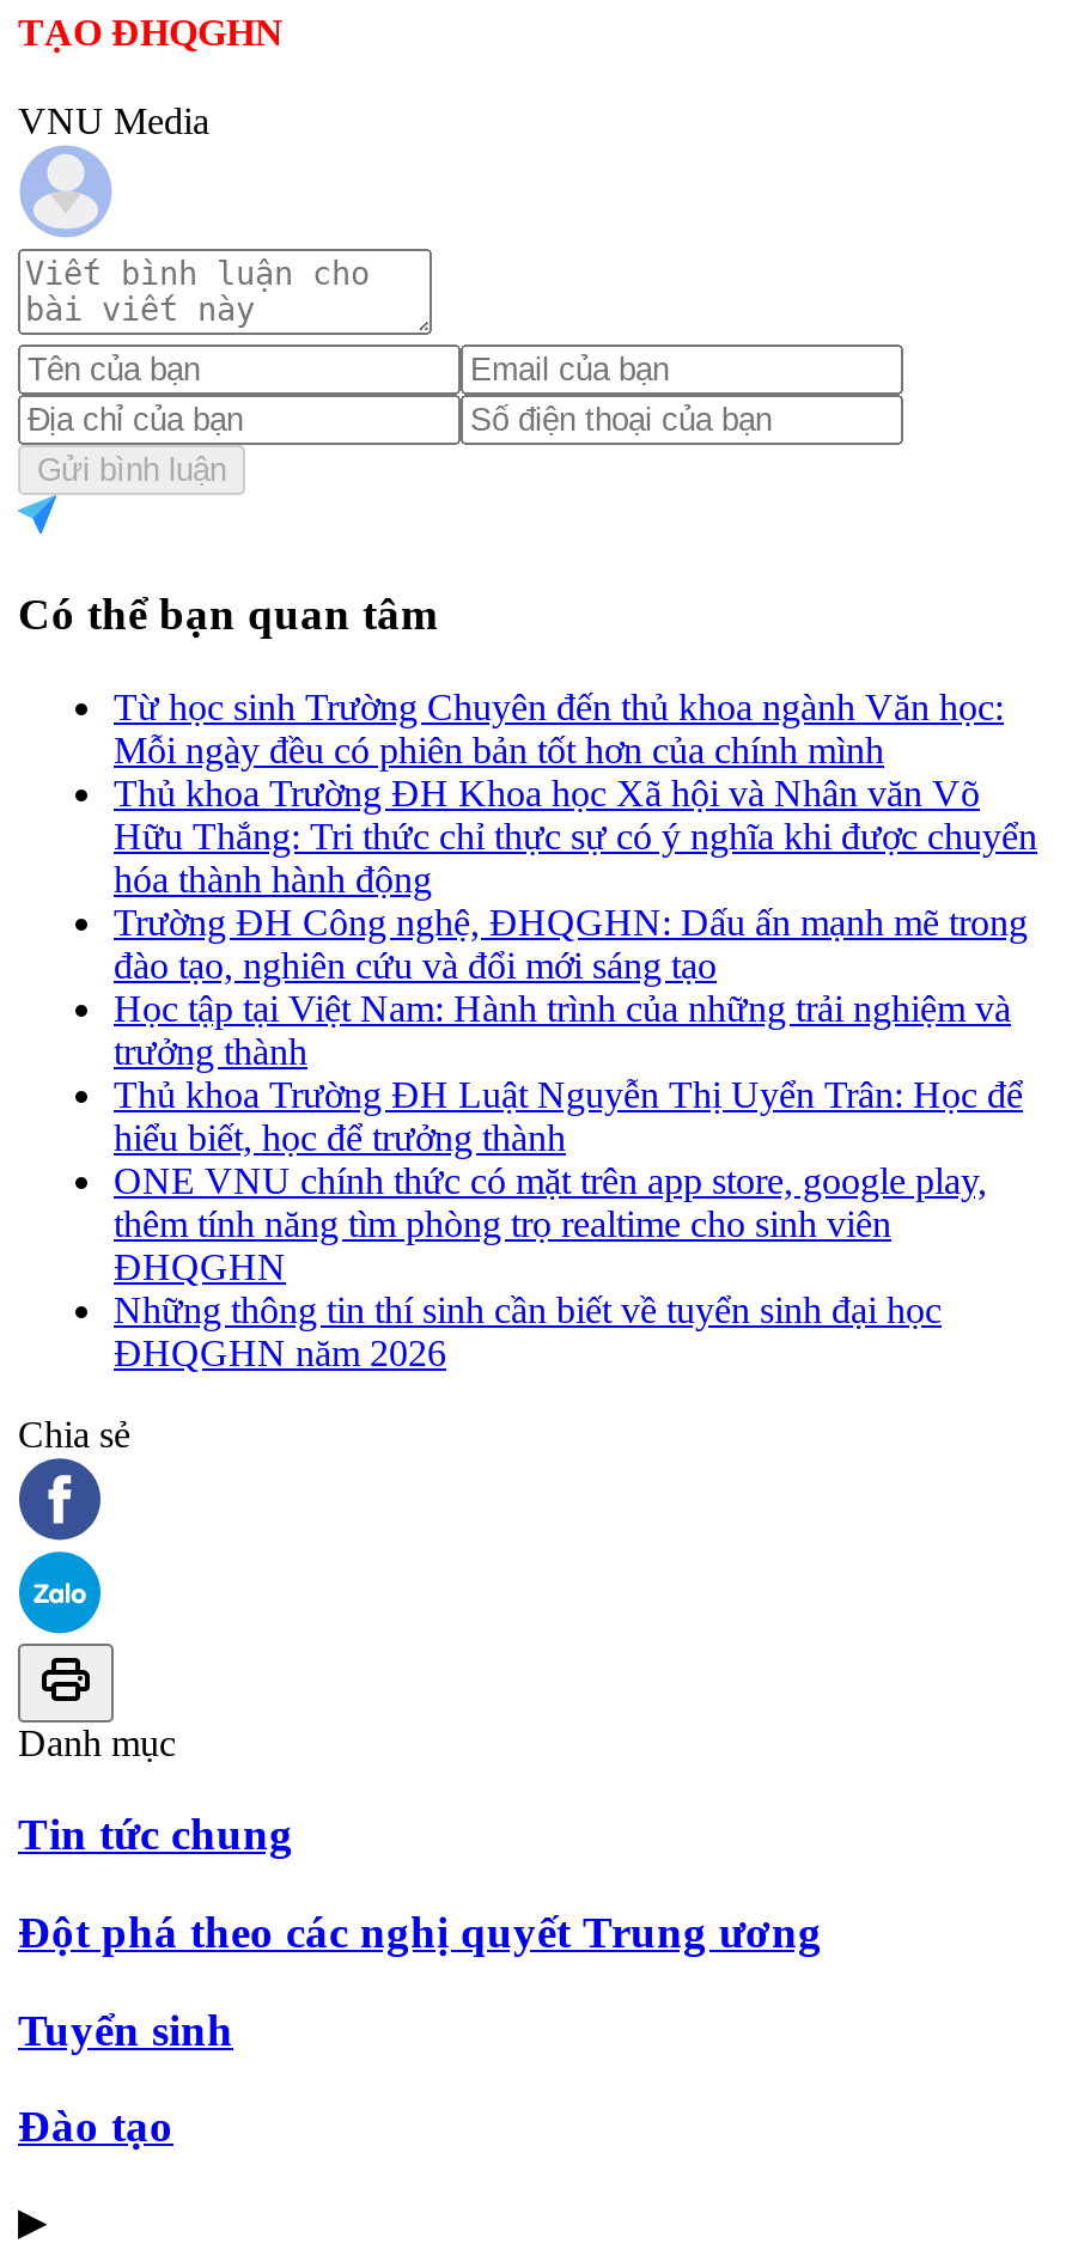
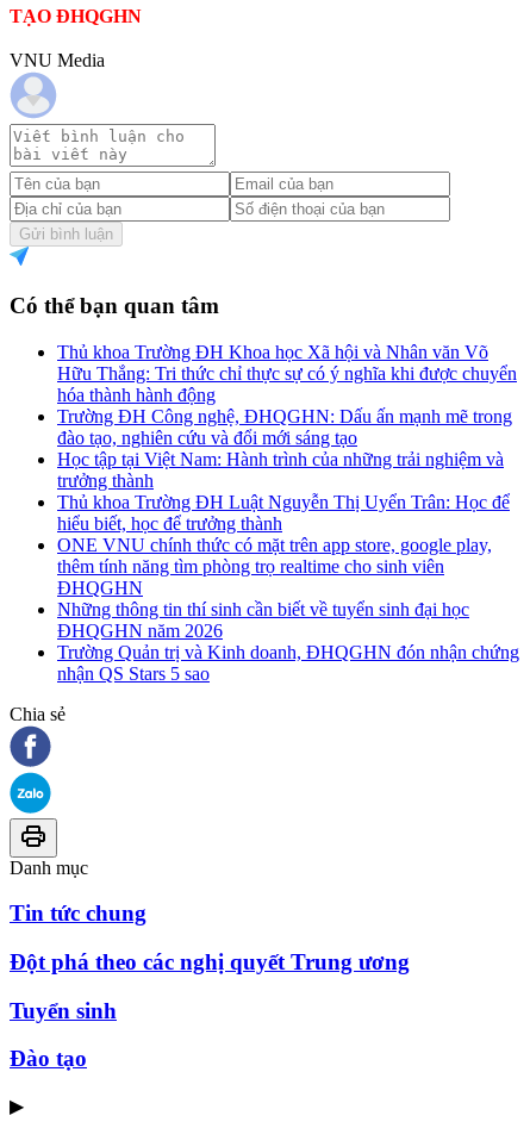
[114,686,1004,769] Từ học sinh Trường Chuyên đến thủ khoa ngành Văn học: | Mỗi ngày đều có phiên bản tốt hơn của chính mình -> none
moved [114,772,1037,1372] -> [57,341,517,640]: Thủ khoa Trường ĐH Khoa học Xã hội và Nhân văn Võ | Hữu Thắng: Tri thức chỉ thực sự có ý nghĩa khi được chuyển | hóa thành hành động | ... | Những thông tin thí sinh cần biết về tuyển sinh đại học | ĐHQGHN năm 2026
none -> [57,642,519,683] Trường Quản trị và Kinh doanh, ĐHQGHN đón nhận chứng | nhận QS Stars 5 sao

